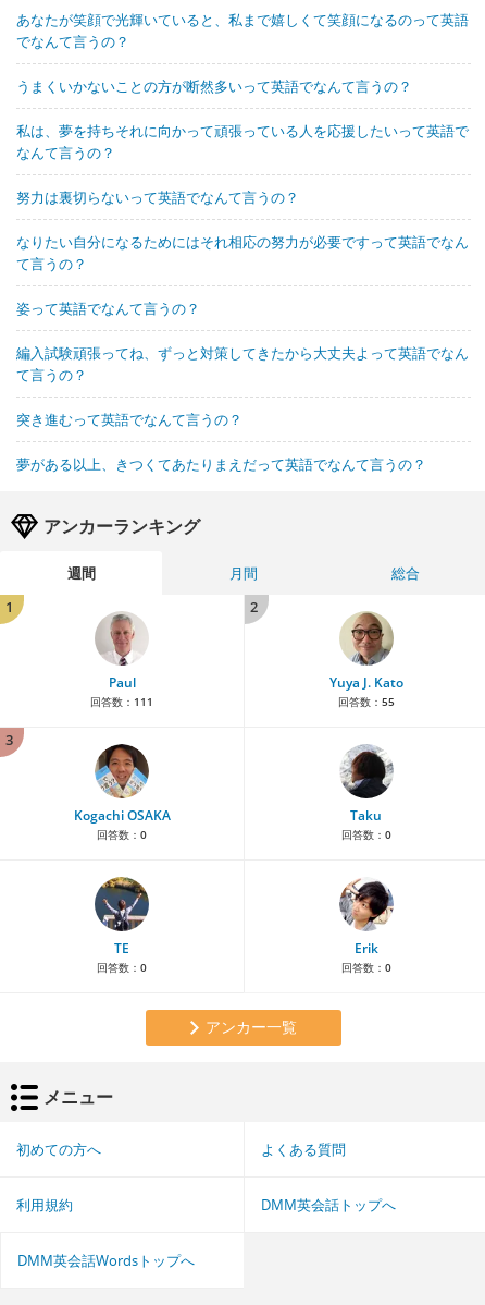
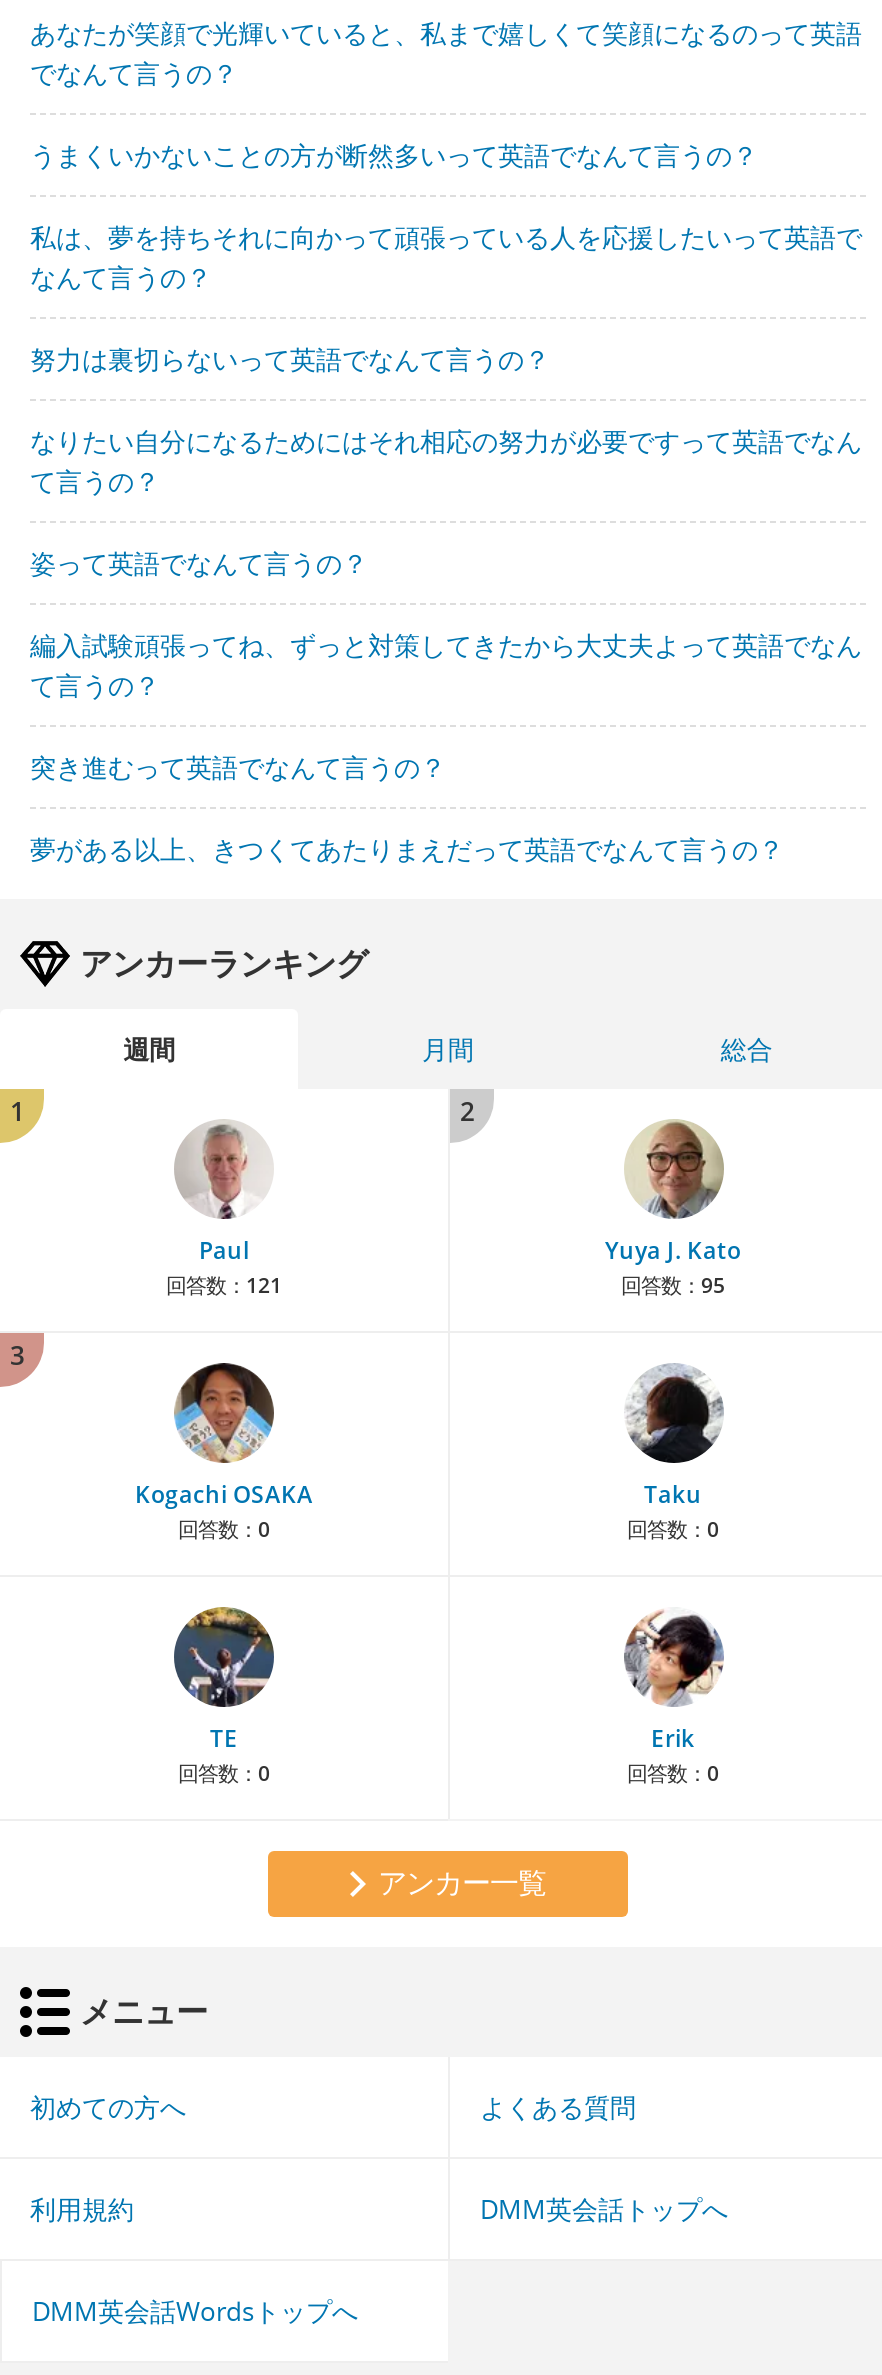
[90,694,153,710] 回答数：111 -> [166,1272,282,1300] 回答数：121
[338,694,394,710] 回答数：55 -> [621,1272,725,1300] 回答数：95

